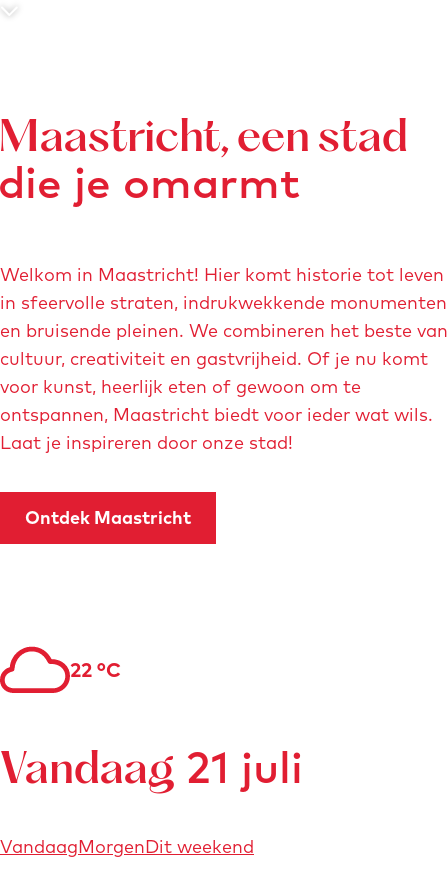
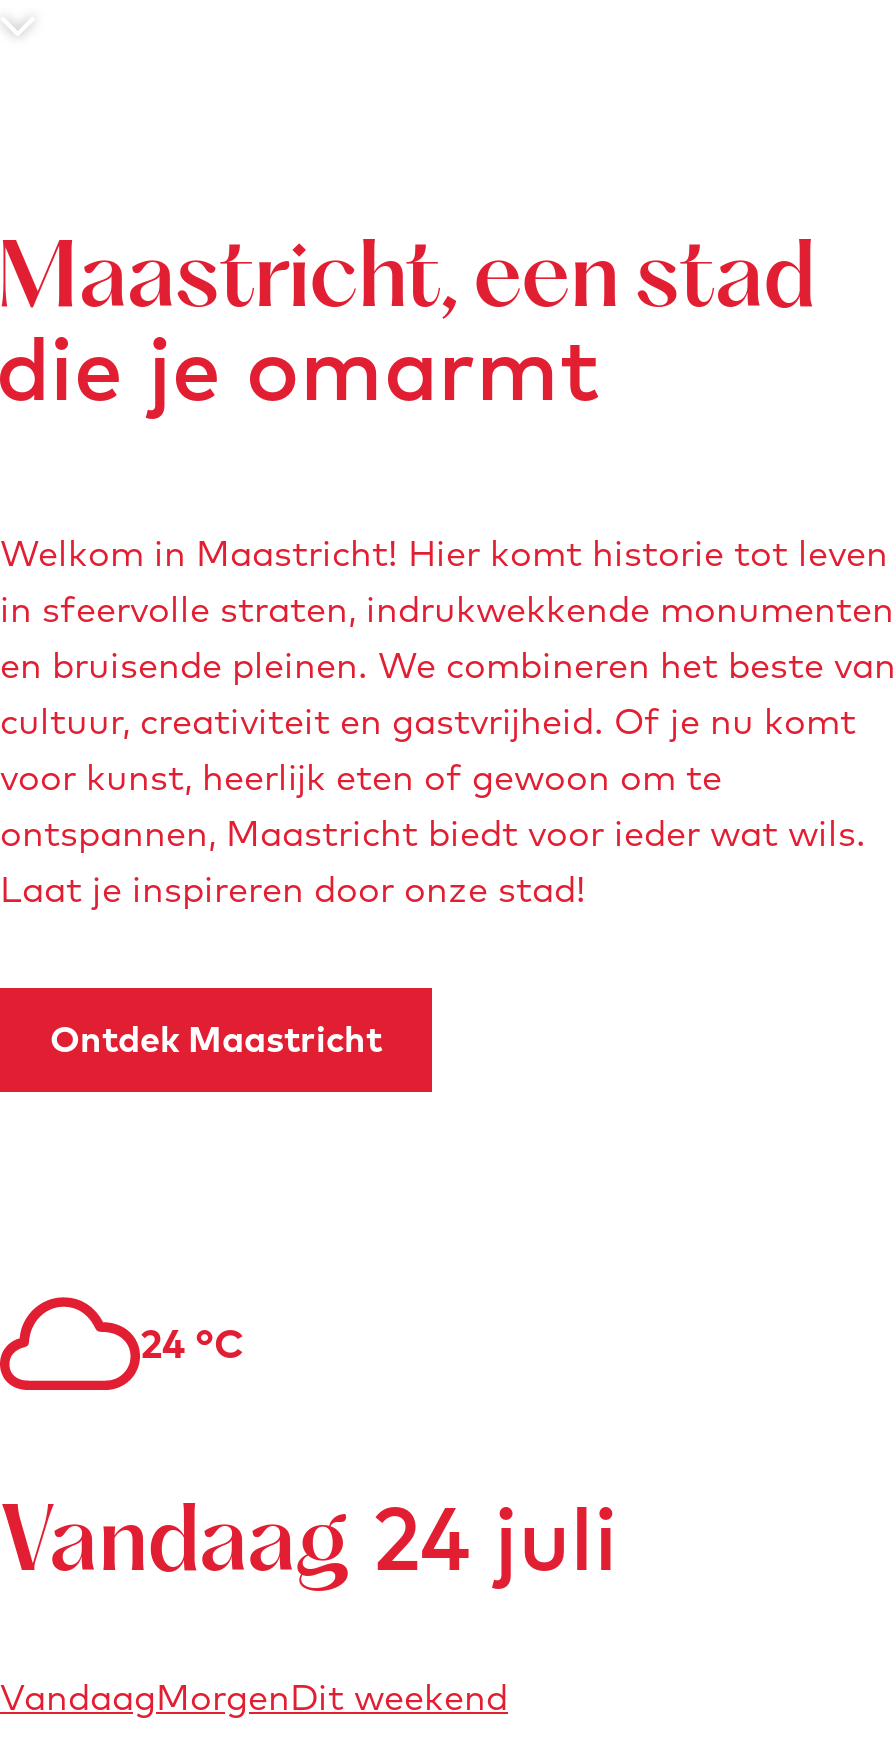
[70,657,121,682] 22 °C -> [140,1318,244,1368] 24 °C
[0,738,303,794] Vandaag 21 juli -> [0,1480,618,1592] Vandaag 24 juli

